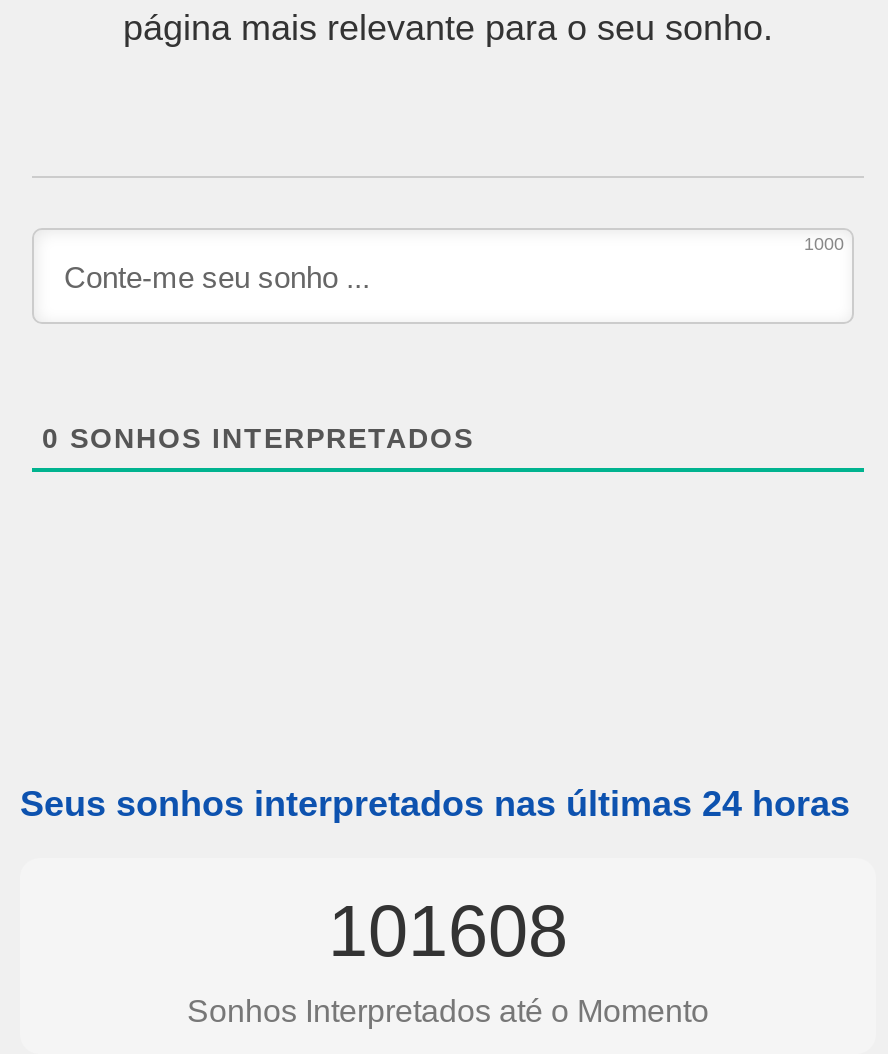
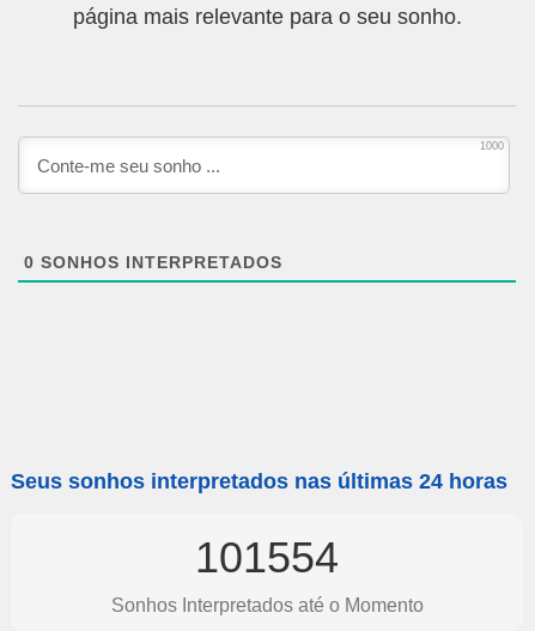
[328,889,568,971] 101608 -> [195,532,339,581] 101554

